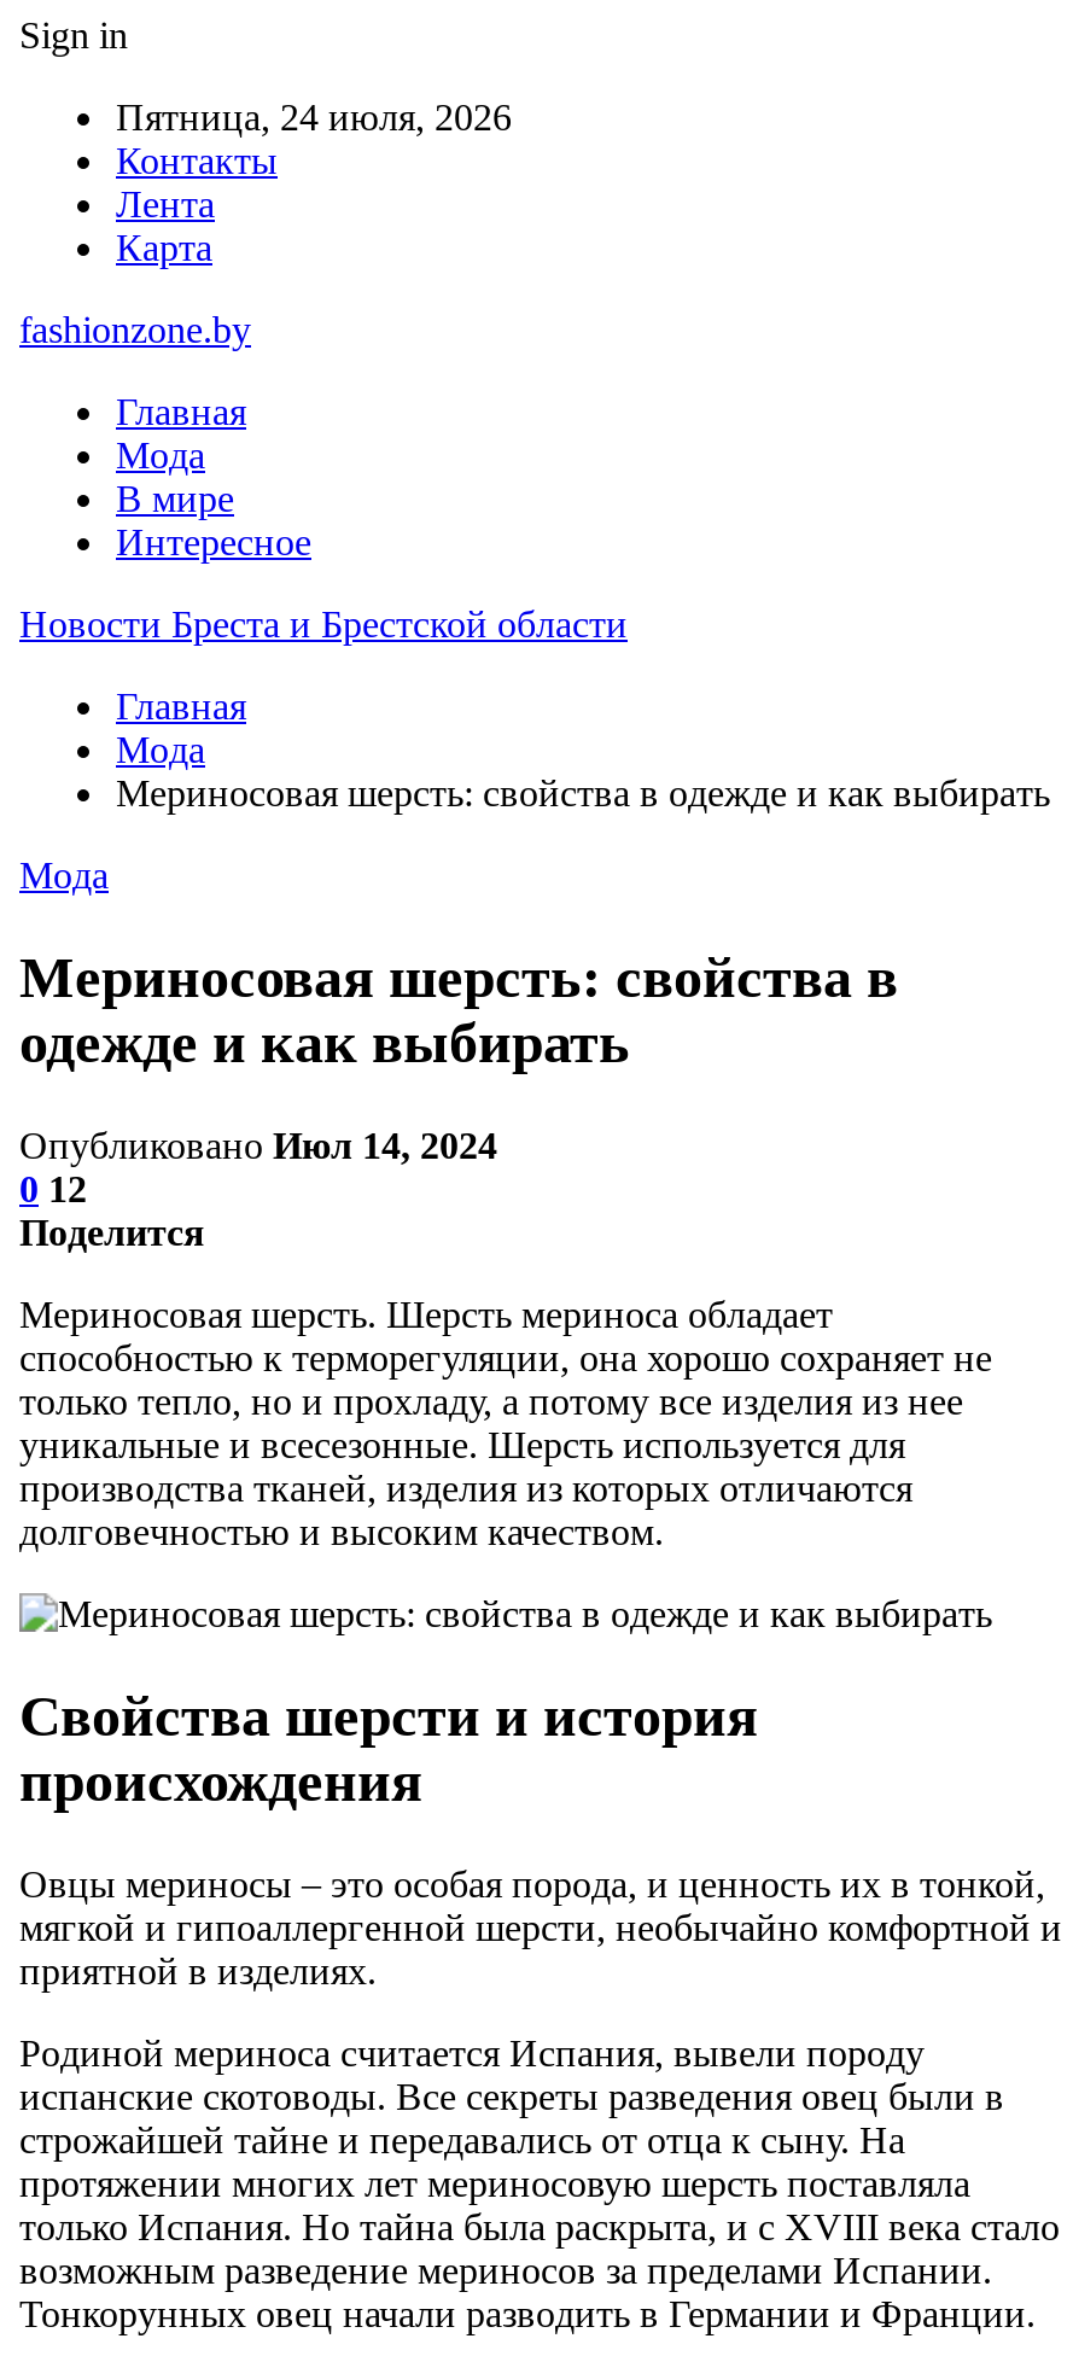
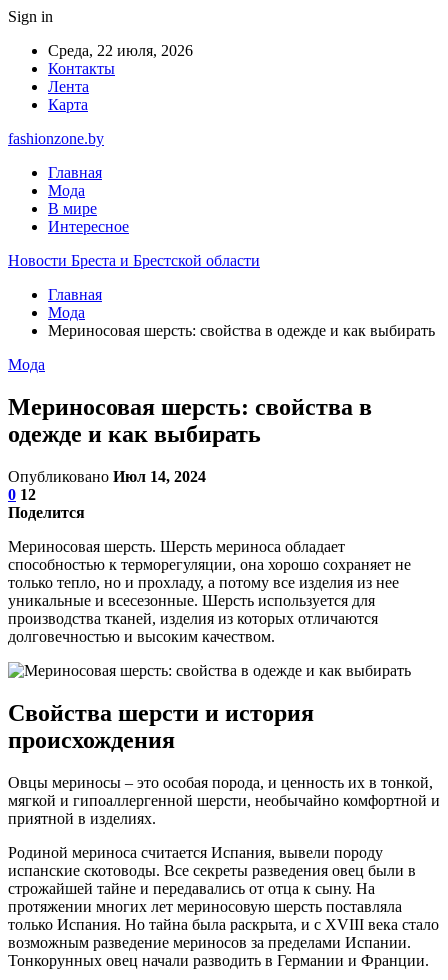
[116,97,512,138] Пятница, 24 июля, 2026 -> [48,42,193,59] Среда, 22 июля, 2026

